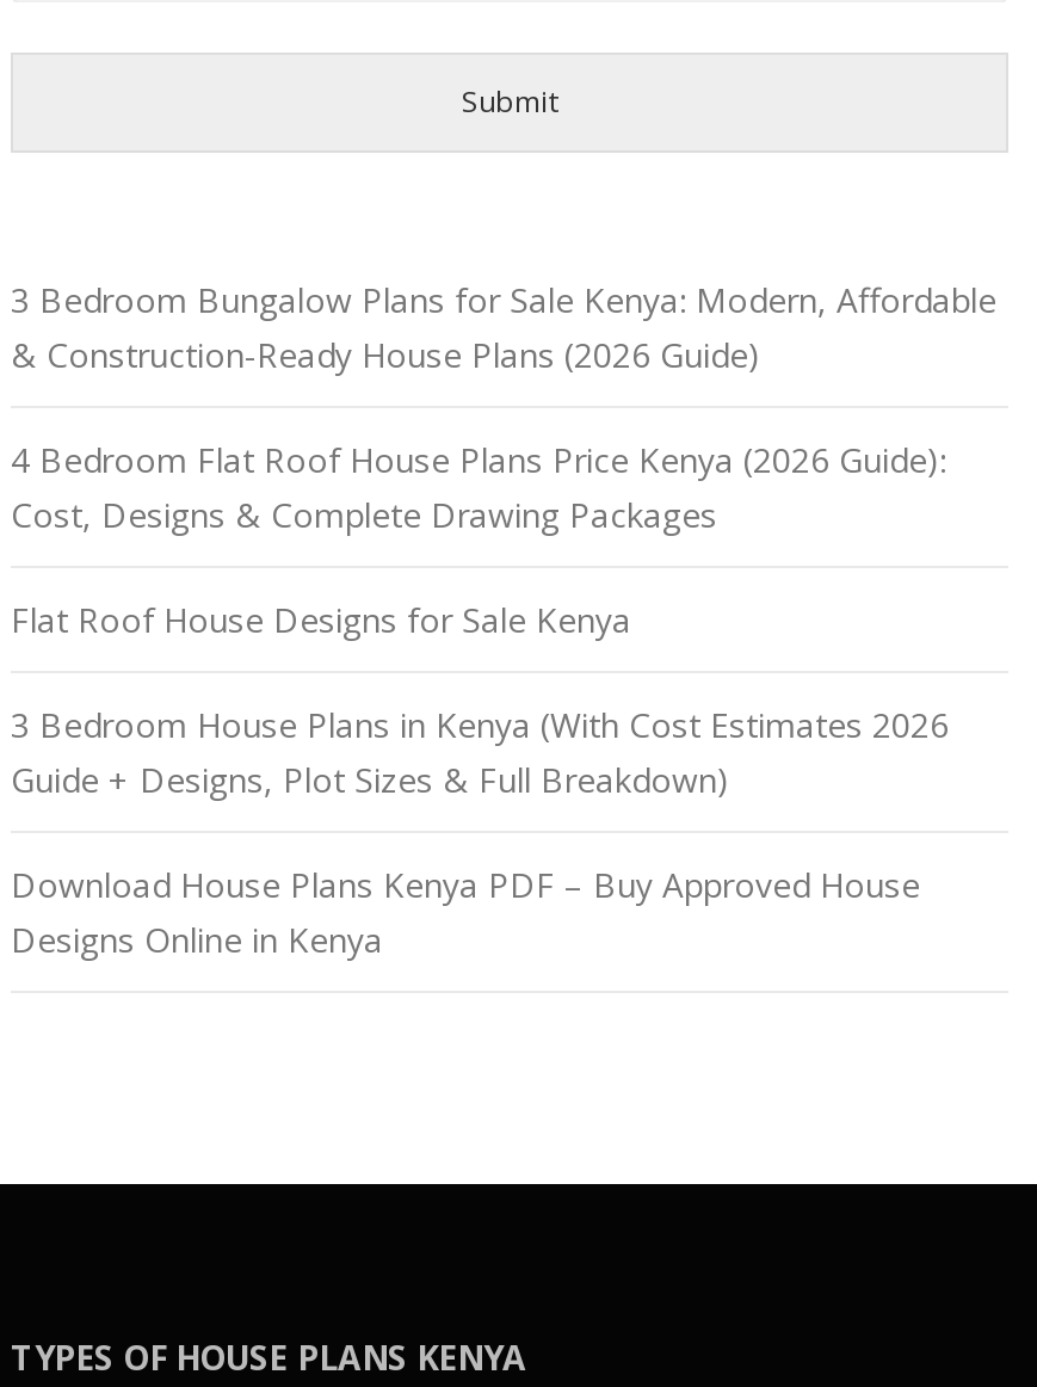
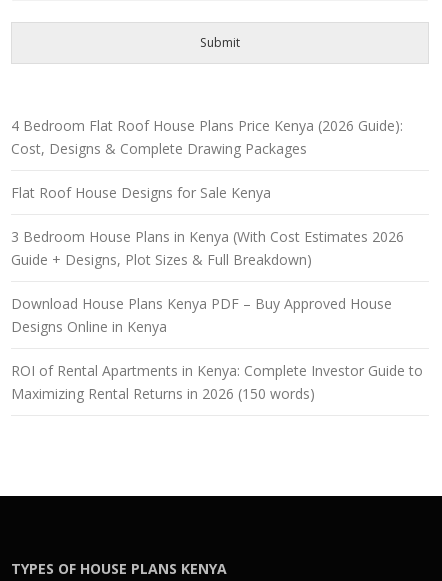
[11,277,996,377] 3 Bedroom Bungalow Plans for Sale Kenya: Modern, Affordable | & Construction-Ready House Plans (2026 Guide) -> none
moved [11,437,949,962] -> [11,116,404,336]: 4 Bedroom Flat Roof House Plans Price Kenya (2026 Guide): | Cost, Designs & Complete Drawing Packages | Flat Roof House Designs for Sale Kenya | 3 Bedroom House Plans in Kenya (With Cost Estimates 2026 | Guide + Designs, Plot Sizes & Full Breakdown) | Download House Plans Kenya PDF – Buy Approved House | Designs Online in Kenya
none -> [11,361,423,403] ROI of Rental Apartments in Kenya: Complete Investor Guide to | Maximizing Rental Returns in 2026 (150 words)

